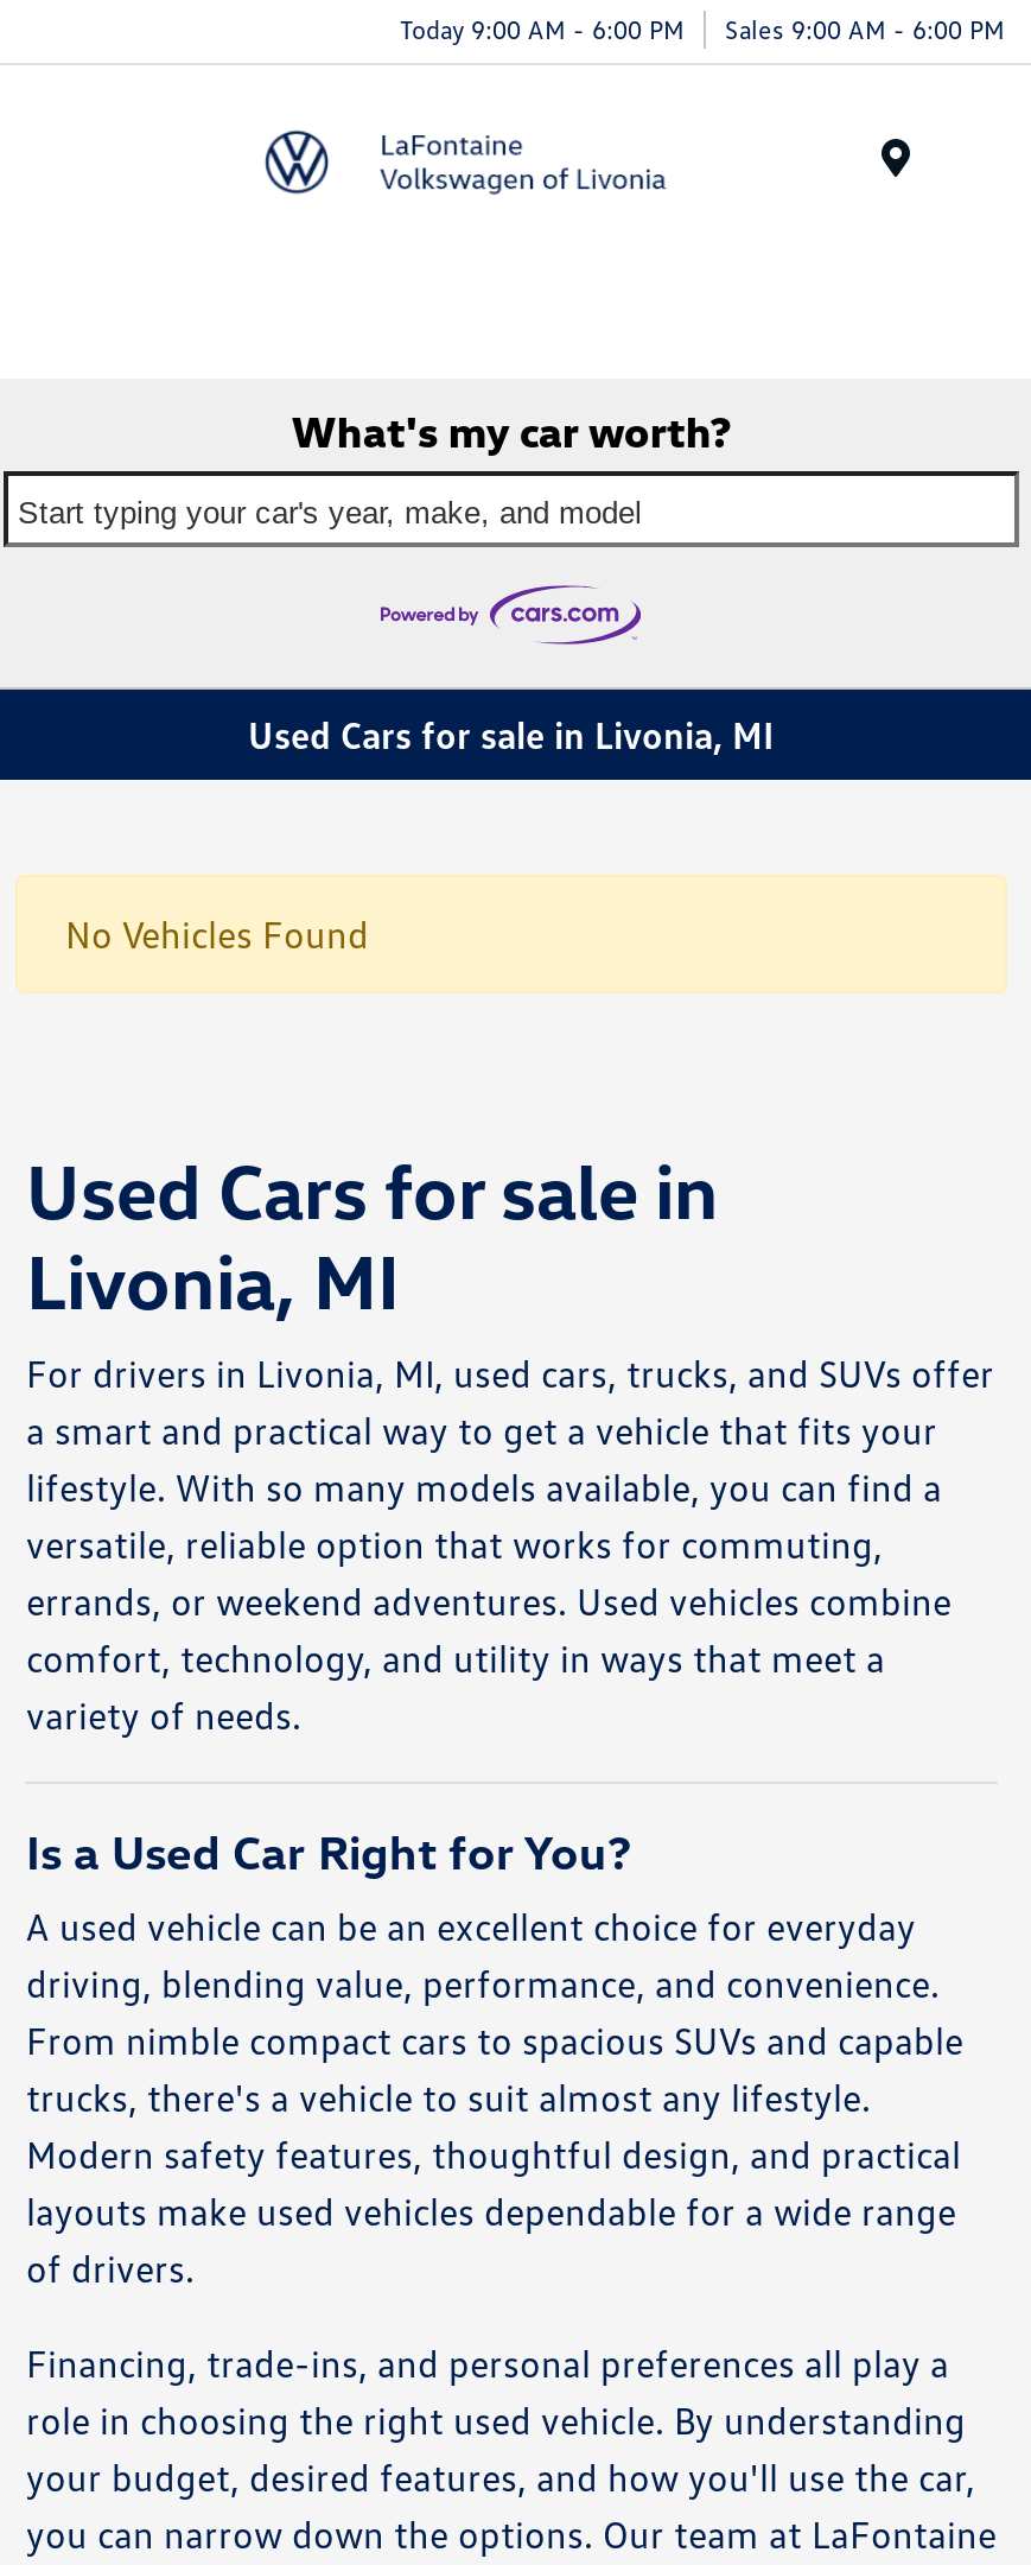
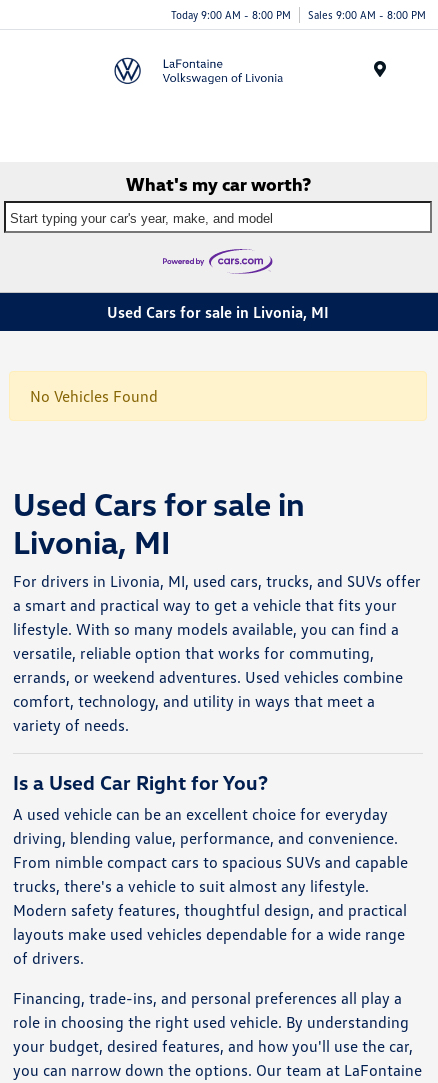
[400,12,685,43] Today 9:00 AM - 6:00 PM -> [171,7,291,20] Today 9:00 AM - 8:00 PM
[725,12,1005,43] Sales 9:00 AM - 6:00 PM -> [308,7,426,20] Sales 9:00 AM - 8:00 PM

